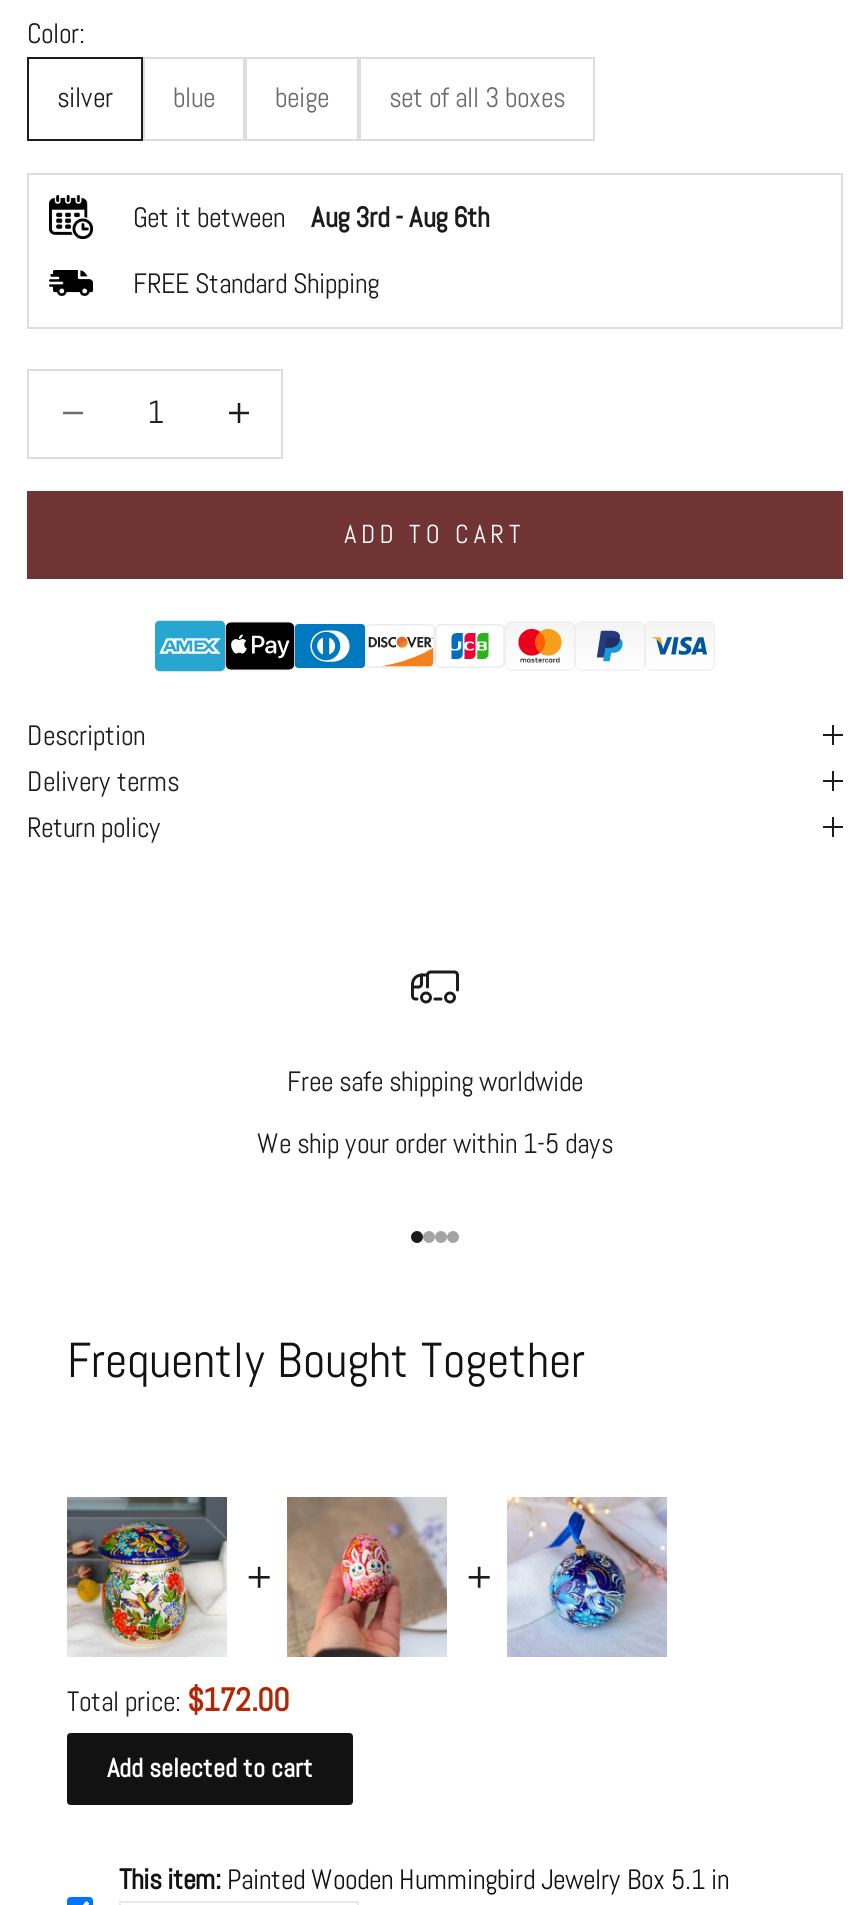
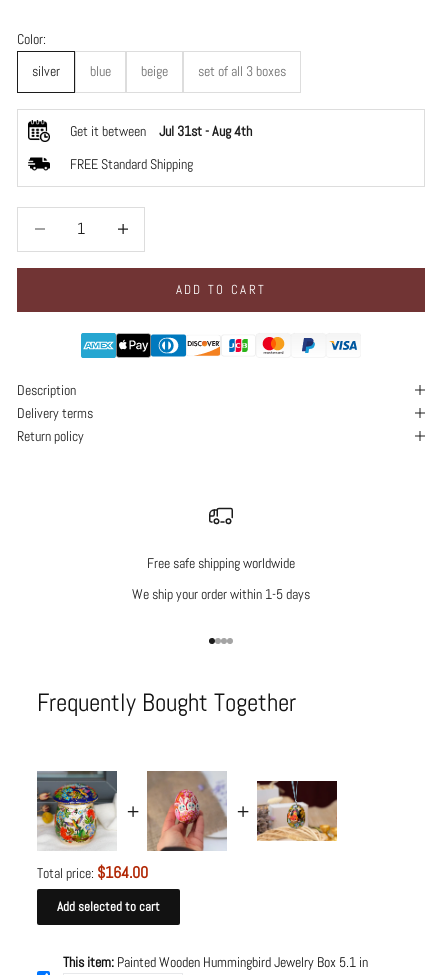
[133,199,489,235] Get it between Aug 3rd -Aug 6th -> [70,122,252,140] Get it between Jul 31st -Aug 4th
[507,1495,667,1657] [image] -> [256,771,338,850] [image]
[67,1679,289,1721] Total price: $172.00 -> [37,862,148,883] Total price: $164.00

